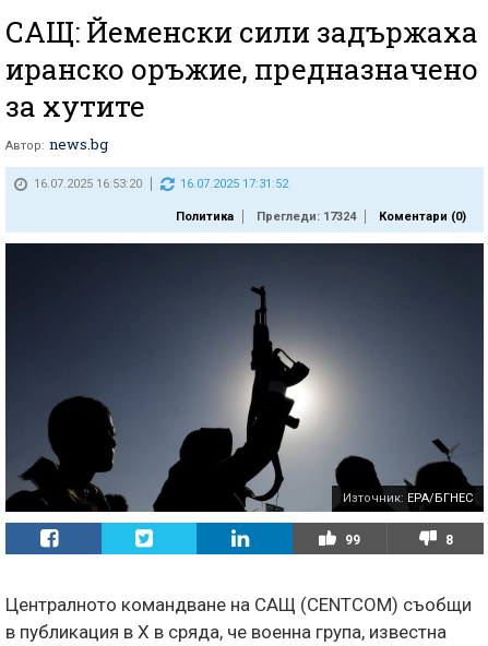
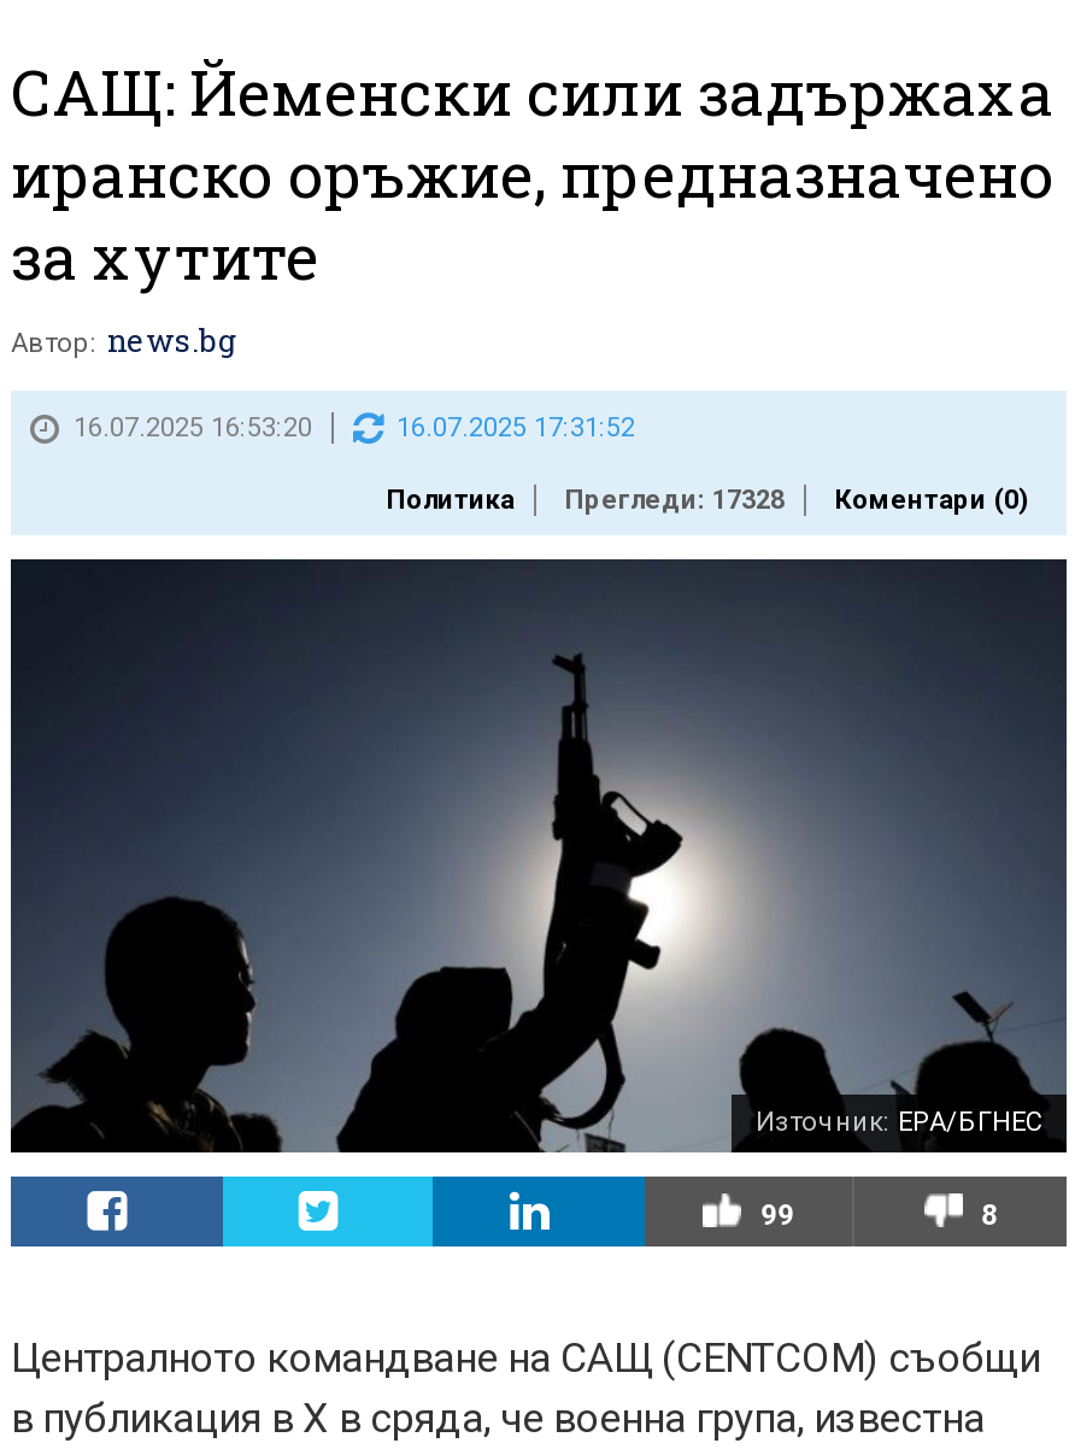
[176,209,466,223] Политика Прегледи: 17324 Коментари (0) -> [387,484,1028,515] Политика Прегледи: 17328 Коментари (0)

